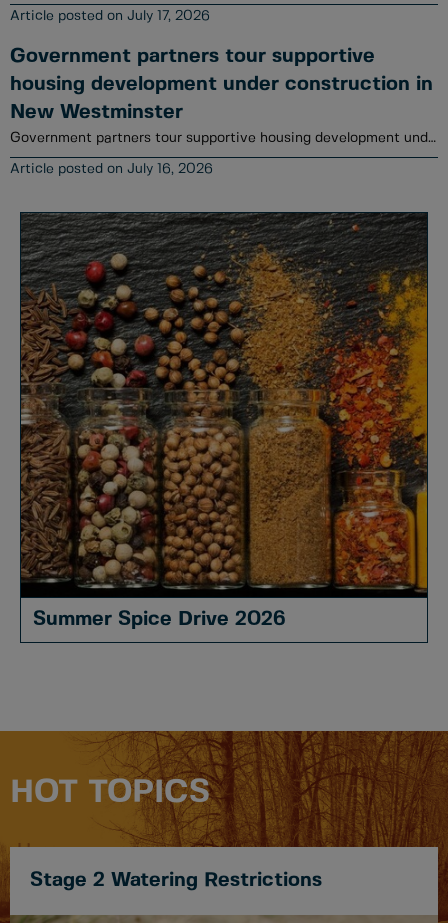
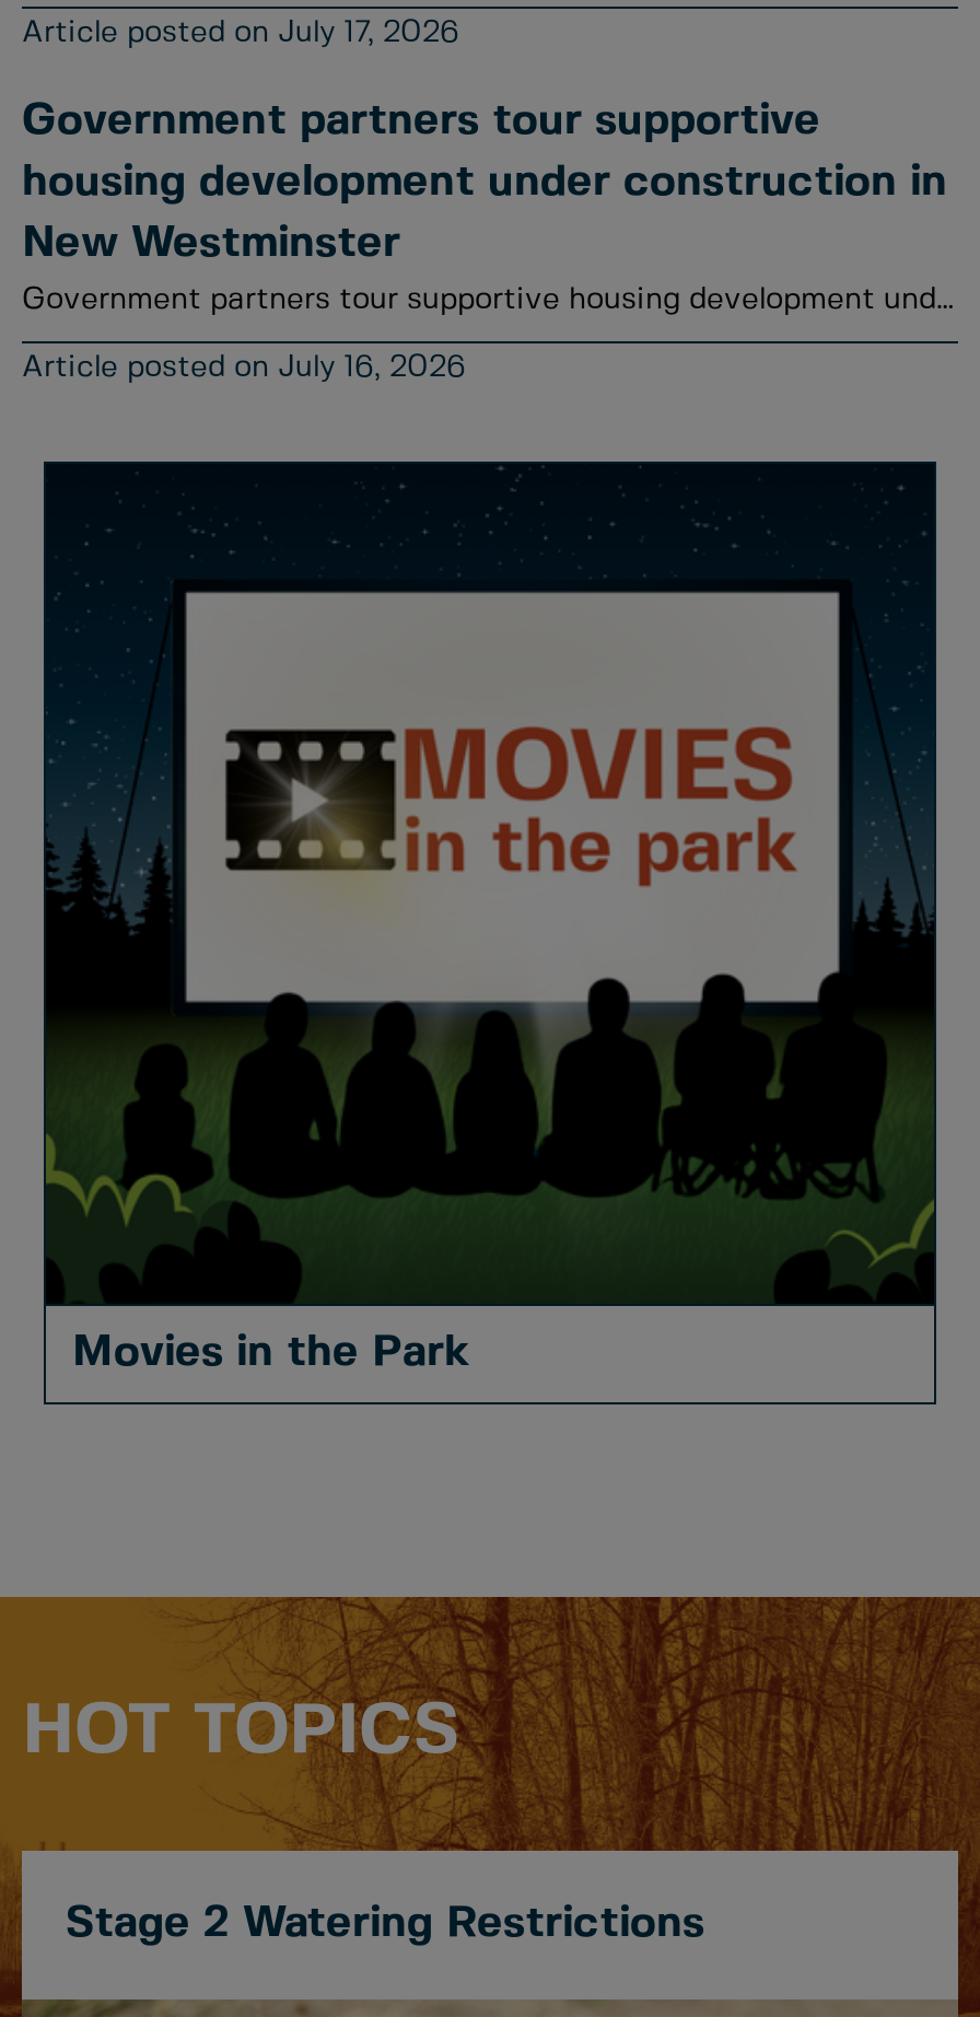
[20,212,428,629] [image] | Summer Spice Drive 2026 -> [44,462,936,1374] [image] | Movies in the Park

